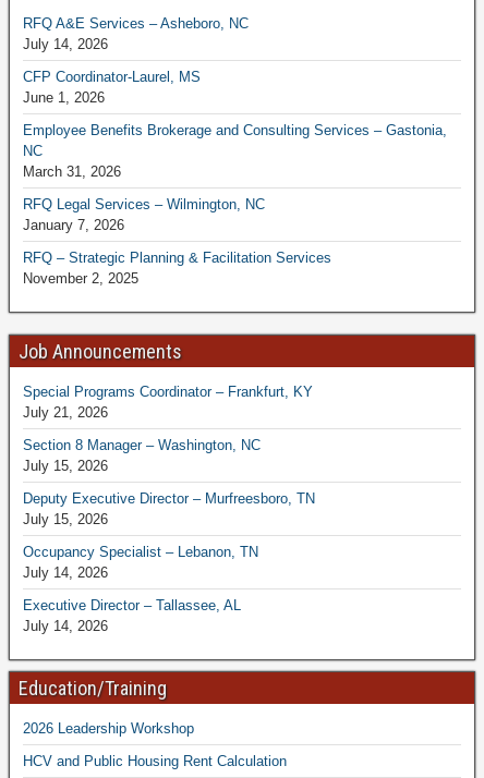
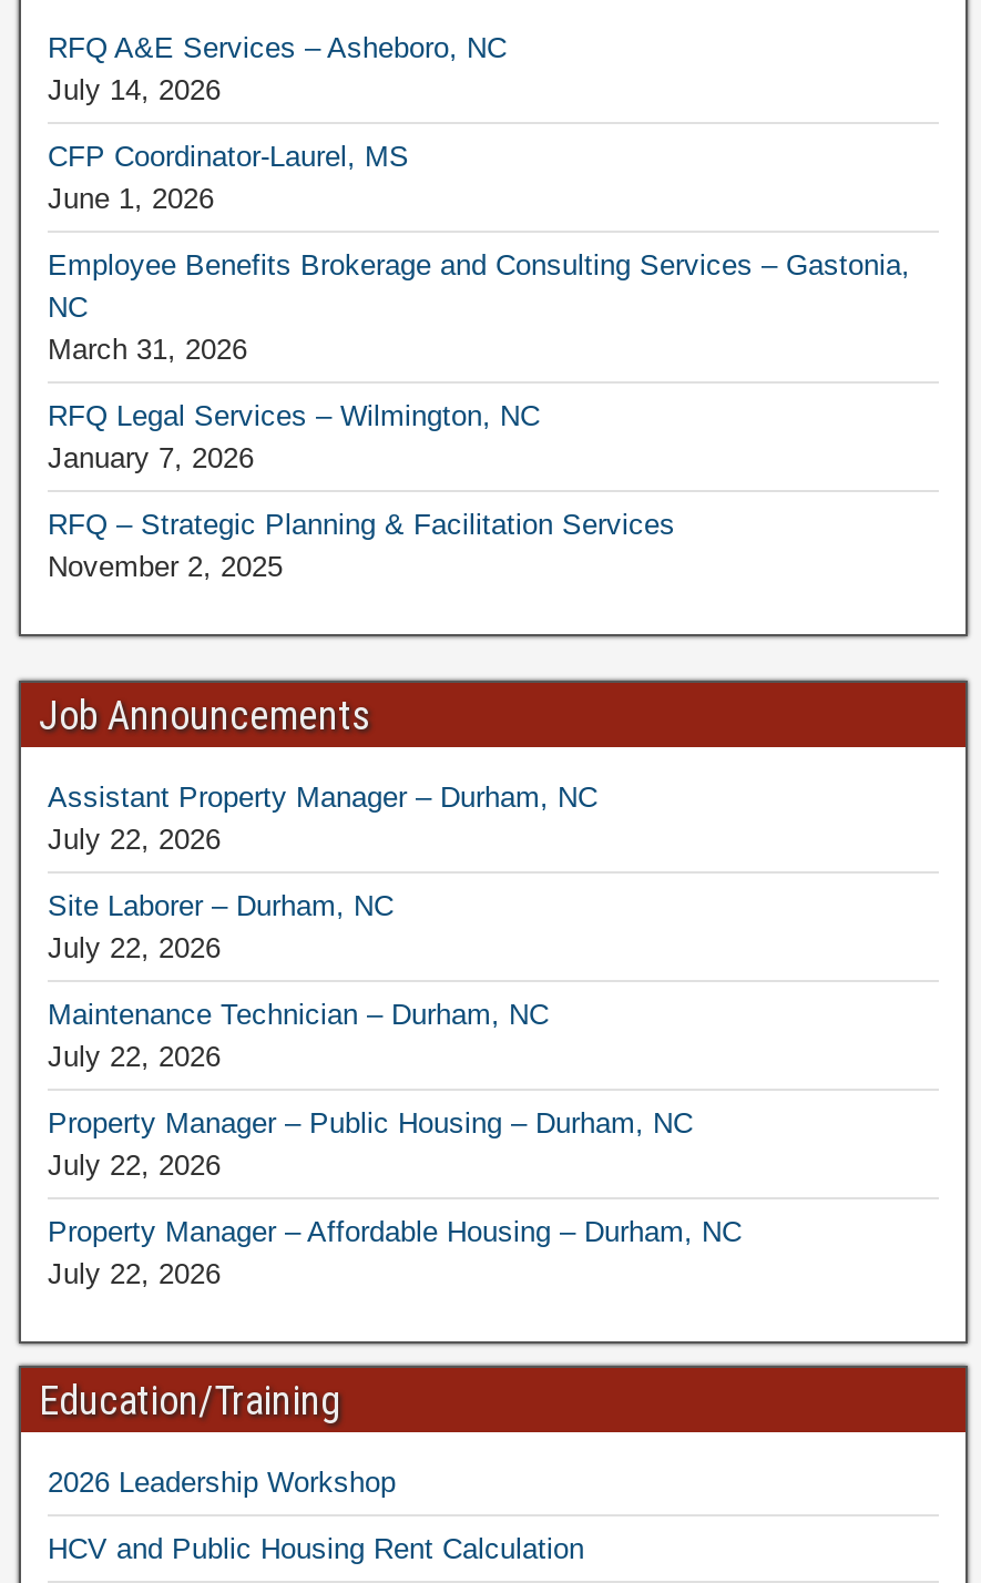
[23,384,313,421] Special Programs Coordinator – Frankfurt, KY | July 21, 2026 -> [48,780,597,856] Assistant Property Manager – Durham, NC | July 22, 2026
[23,437,261,474] Section 8 Manager – Washington, NC | July 15, 2026 -> [48,889,394,964] Site Laborer – Durham, NC | July 22, 2026
[23,490,315,527] Deputy Executive Director – Murfreesboro, TN | July 15, 2026 -> [48,998,549,1073] Maintenance Technician – Durham, NC | July 22, 2026
[23,544,258,581] Occupancy Specialist – Lebanon, TN | July 14, 2026 -> [48,1106,693,1182] Property Manager – Public Housing – Durham, NC | July 22, 2026
[23,597,241,634] Executive Director – Tallassee, AL | July 14, 2026 -> [48,1215,742,1290] Property Manager – Affordable Housing – Durham, NC | July 22, 2026

